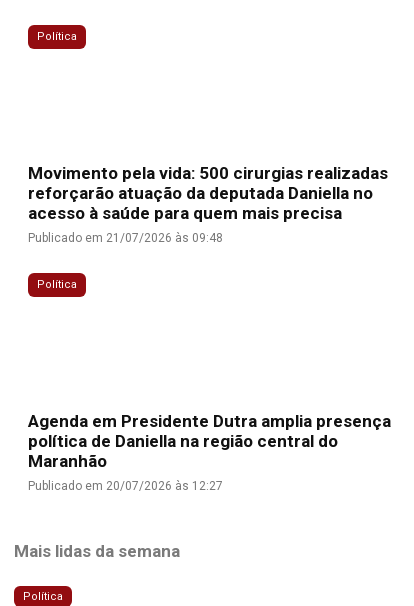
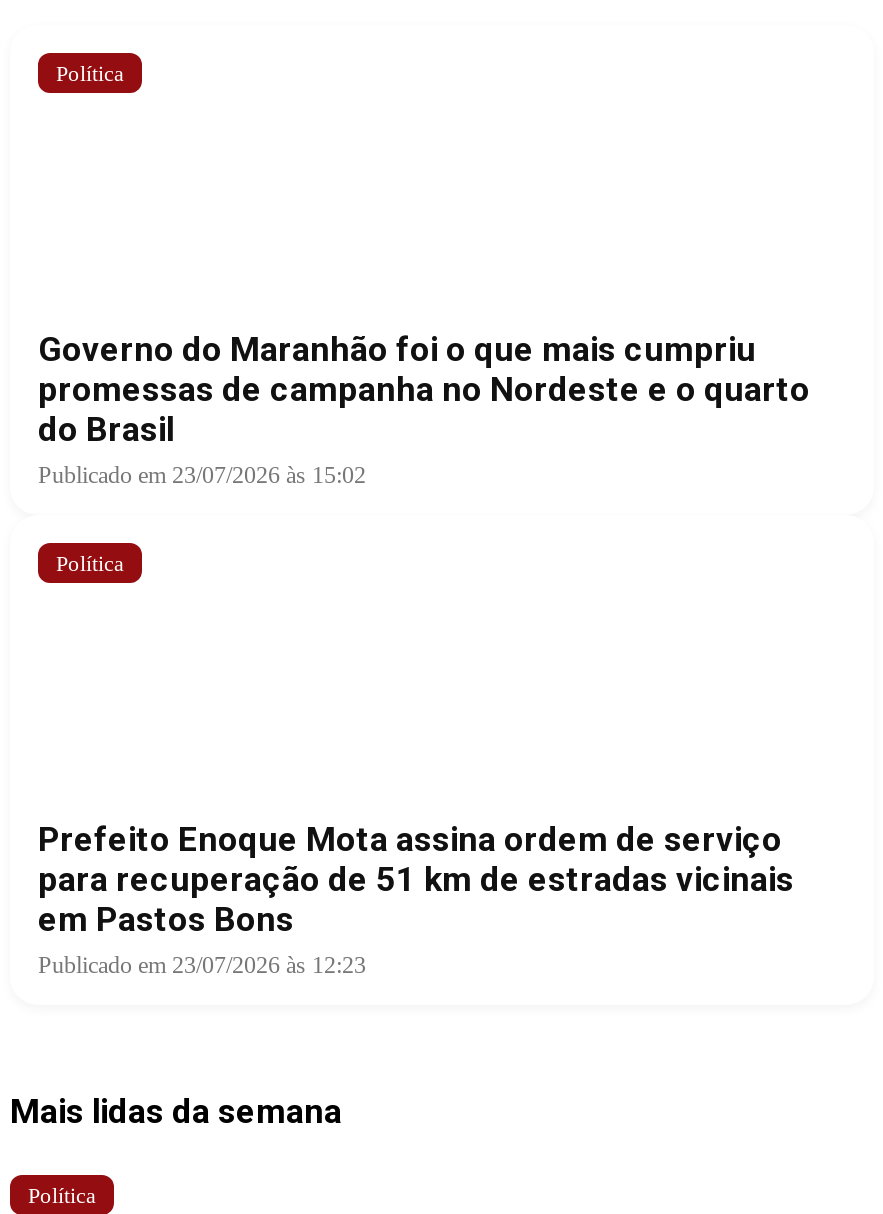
[28,163,388,245] Movimento pela vida: 500 cirurgias realizadas | reforçarão atuação da deputada Daniella no | acesso à saúde para quem mais precisa | Publicado em 21/07/2026 às 09:48 -> [38,329,810,489] Governo do Maranhão foi o que mais cumpriu | promessas de campanha no Nordeste e o quarto | do Brasil | Publicado em 23/07/2026 às 15:02
[28,411,391,493] Agenda em Presidente Dutra amplia presença | política de Daniella na região central do | Maranhão | Publicado em 20/07/2026 às 12:27 -> [38,819,794,979] Prefeito Enoque Mota assina ordem de serviço | para recuperação de 51 km de estradas vicinais | em Pastos Bons | Publicado em 23/07/2026 às 12:23

